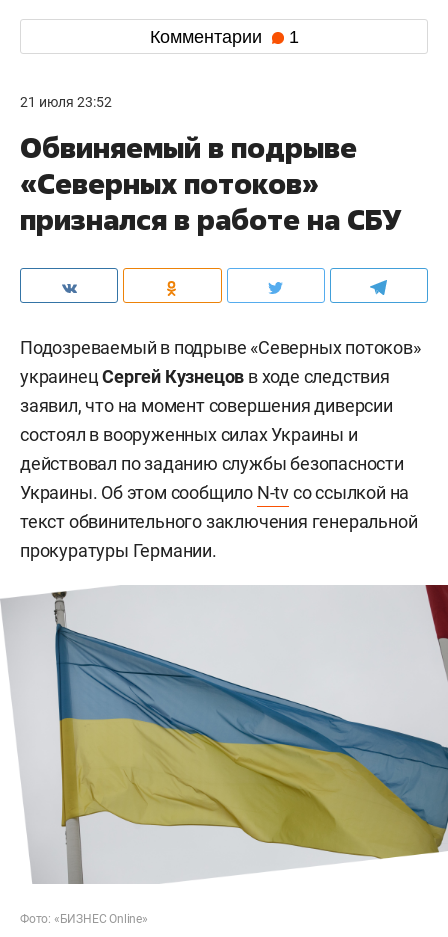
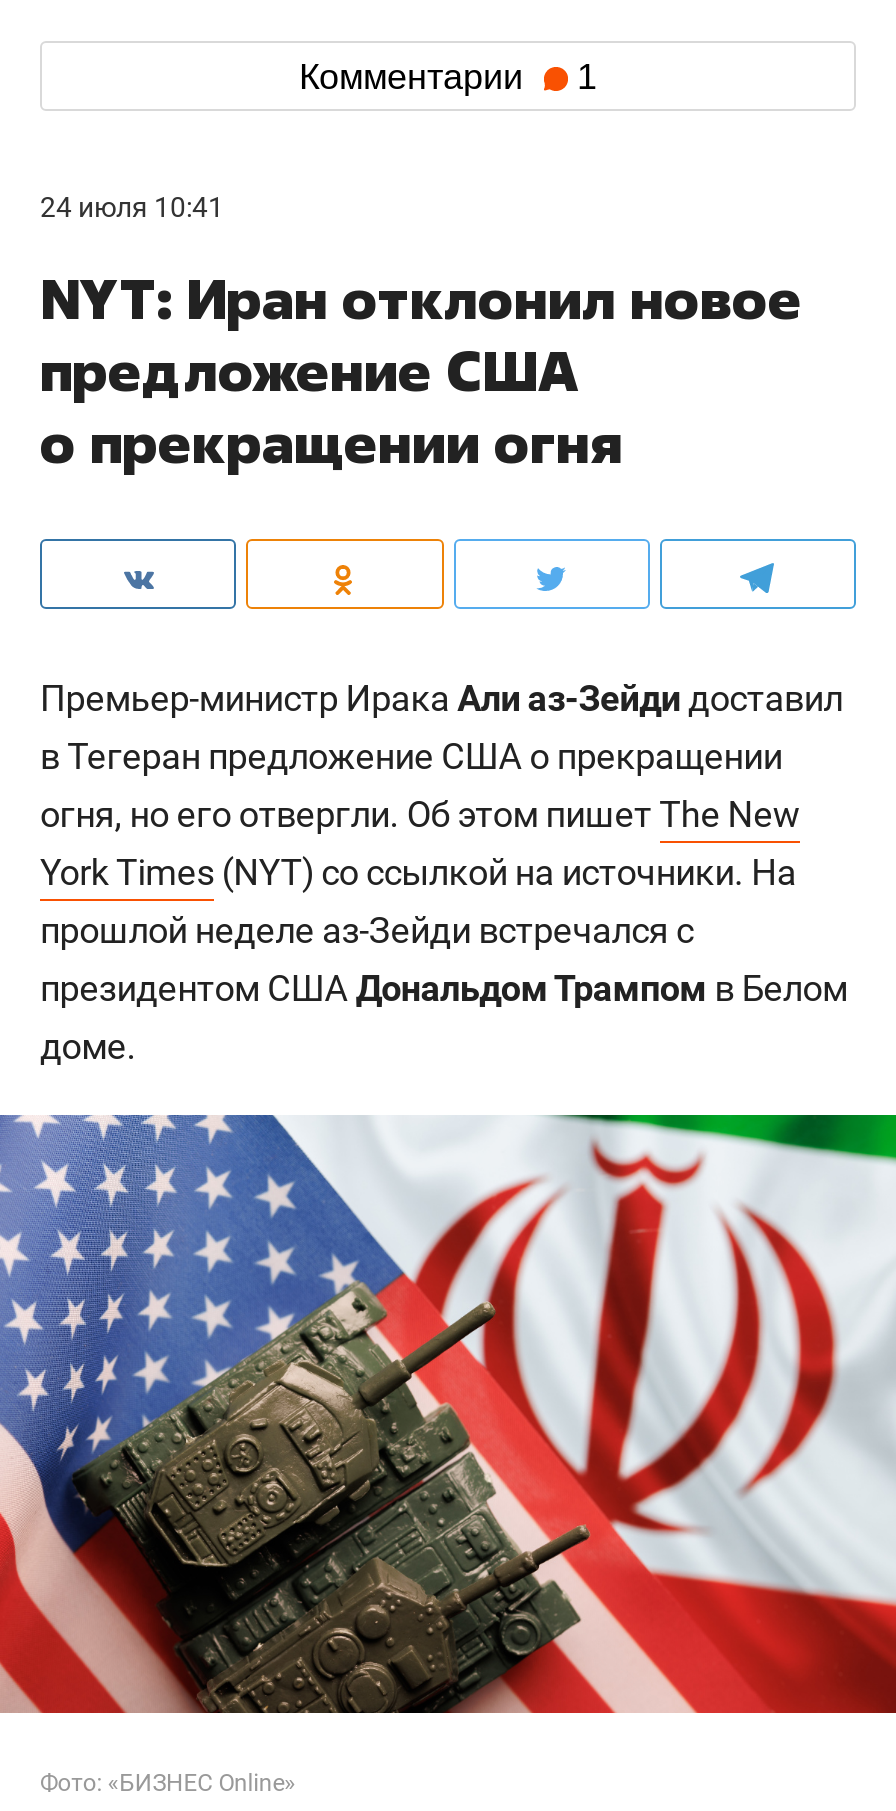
[20,94,112,110] 21 июля 23:52 -> [40,191,224,223] 24 июля 10:41
[20,129,401,238] Обвиняемый в подрыве | «Северных потоков» | признался в работе на СБУ -> [40,261,802,479] NYT: Иран отклонил новое | предложение США | о прекращении огня
[20,337,421,561] Подозреваемый в подрыве «Северных потоков» | украинец Сергей Кузнецов в ходе следствия | заявил, что на момент совершения диверсии | состоял в вооруженных силах Украины и | действовал по заданию службы безопасности | Украины. Об этом сообщило N-tv со ссылкой на | текст обвинительного заключения генеральной | прокуратуры Германии. -> [40,677,848,1067] Премьер-министр Ирака Али аз-Зейди доставил | в Тегеран предложение США о прекращении | огня, но его отвергли. Об этом пишет The New | York Times (NYT) со ссылкой на источники. На | прошлой неделе аз-Зейди встречался с | президентом США Дональдом Трампом в Белом | доме.
[3,584,445,884] [image] -> [6,1113,890,1715] [image]

